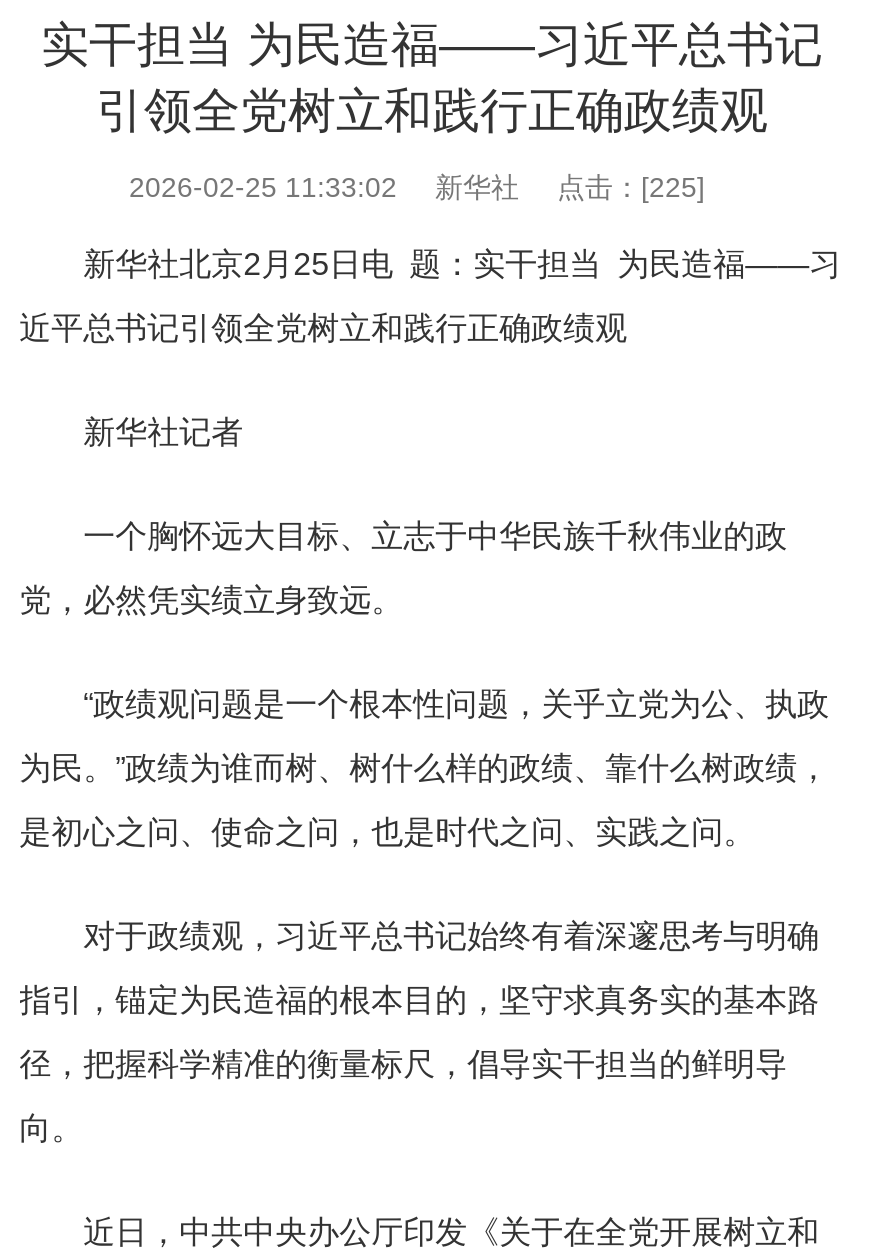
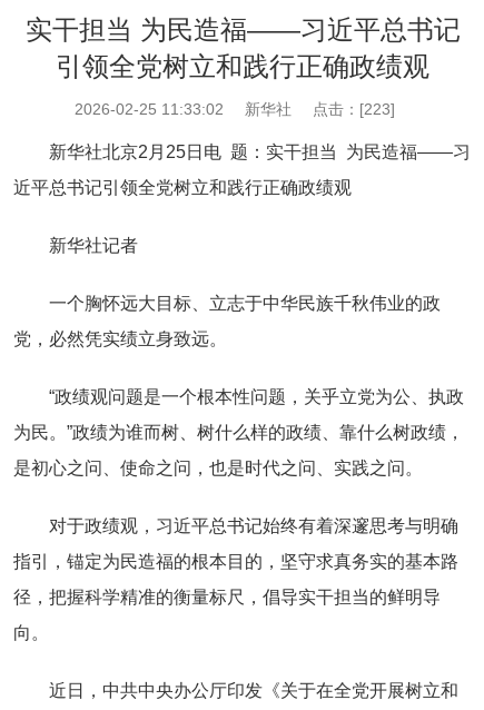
[129,171,705,203] 2026-02-25 11:33:02 新华社 点击：[225] -> [74,100,394,118] 2026-02-25 11:33:02 新华社 点击：[223]

